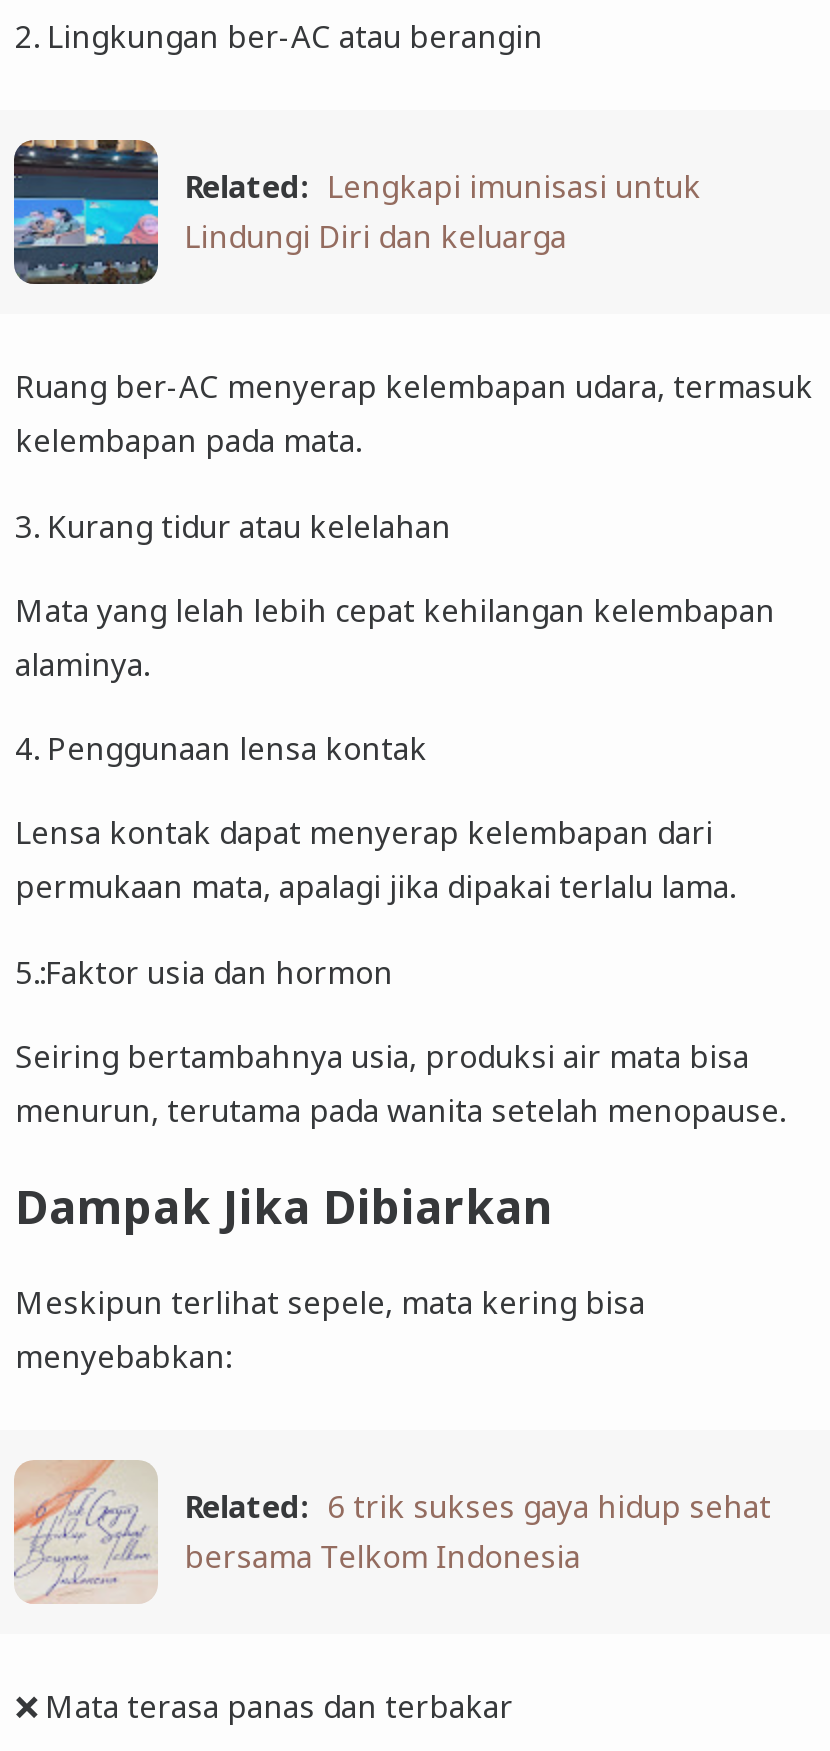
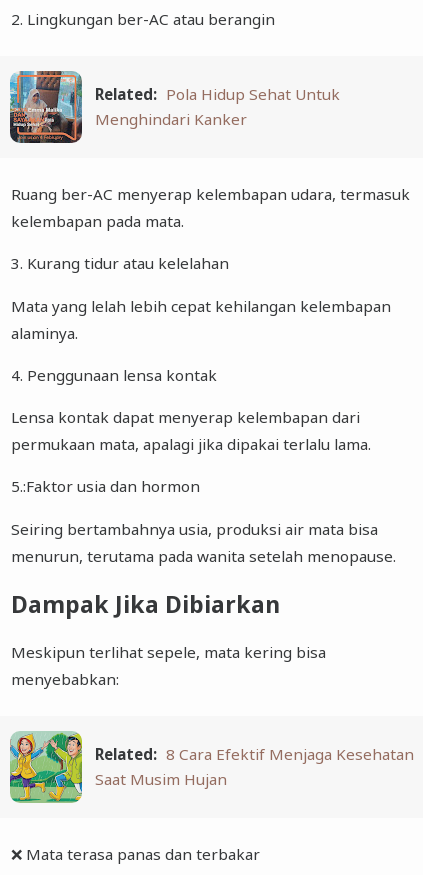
[12,138,701,284] [image] | Related: Lengkapi imunisasi untuk | Lindungi Diri dan keluarga -> [9,70,340,143] [image] | Related: Pola Hidup Sehat Untuk | Menghindari Kanker
[12,1460,771,1602] [image] | Related: 6 trik sukses gaya hidup sehat | bersama Telkom Indonesia -> [9,731,414,803] [image] | Related: 8 Cara Efektif Menjaga Kesehatan | Saat Musim Hujan

